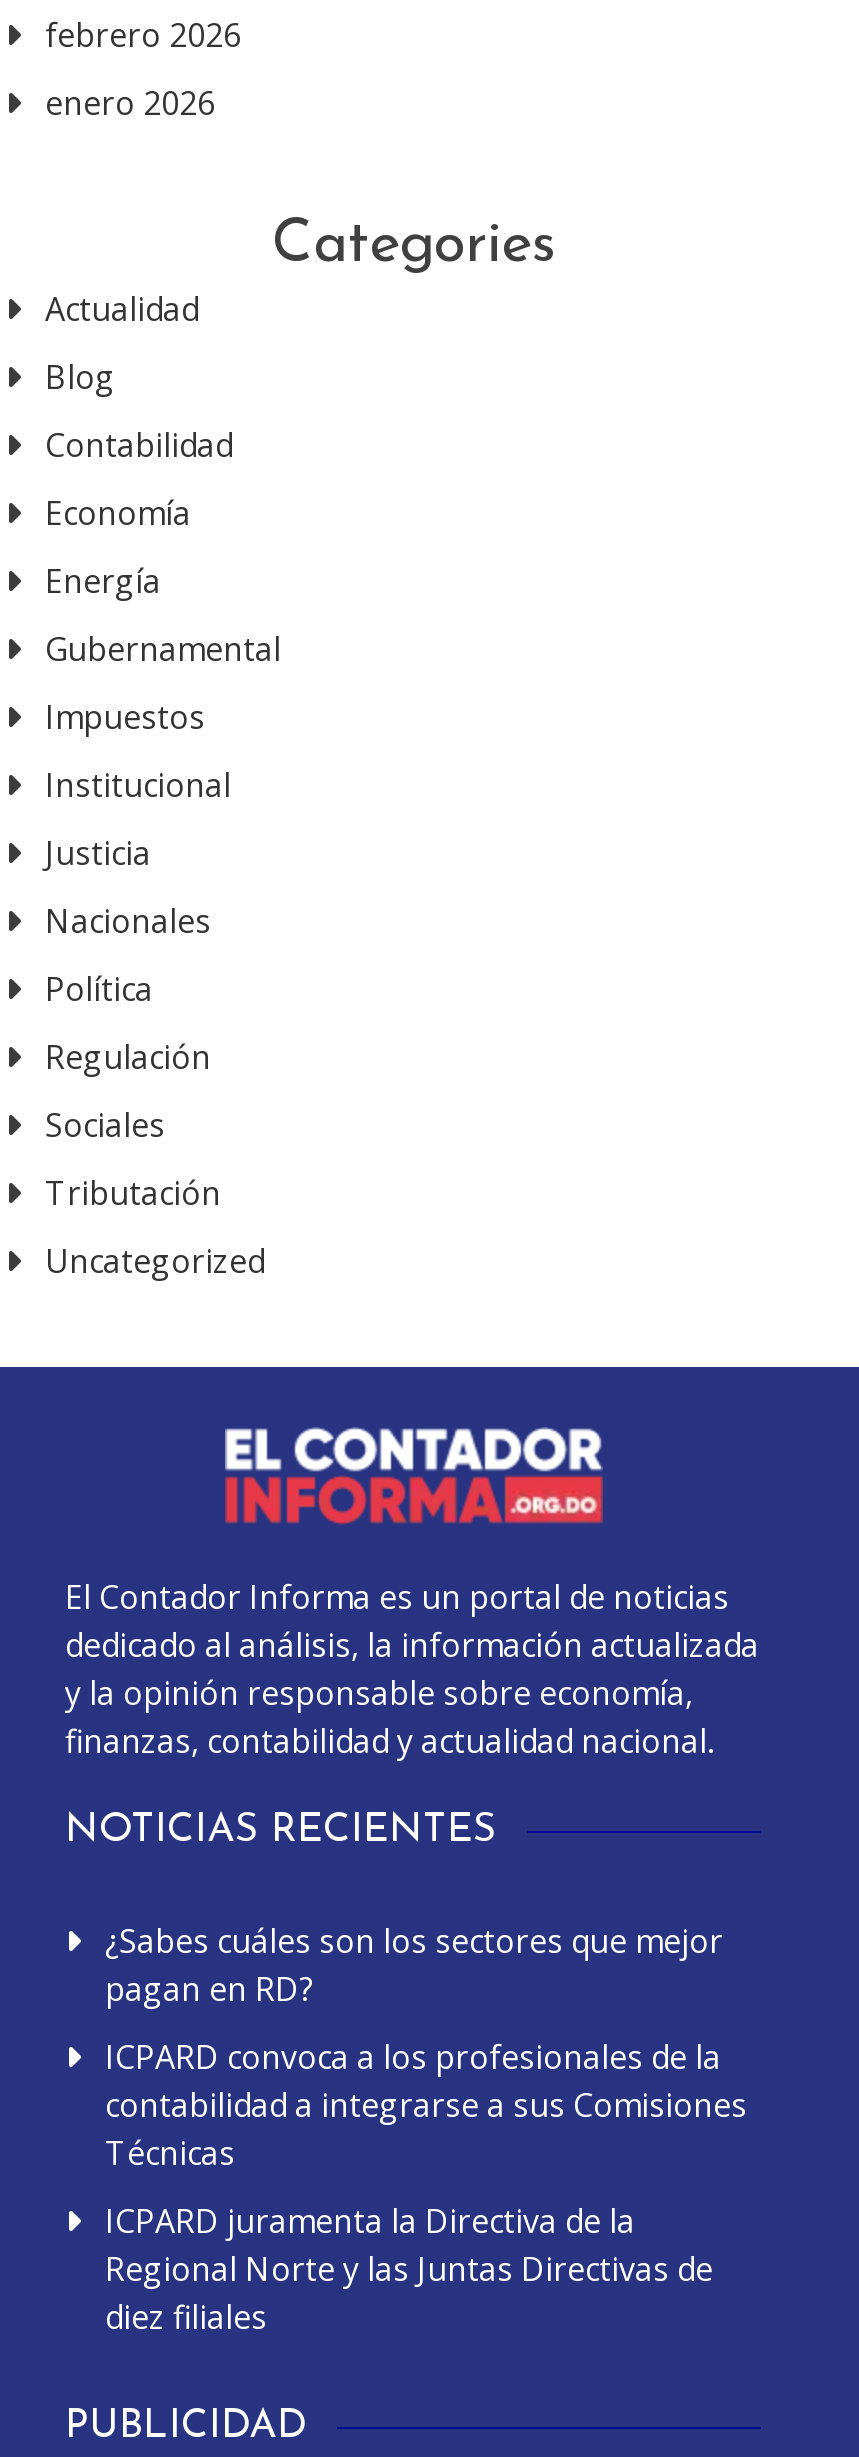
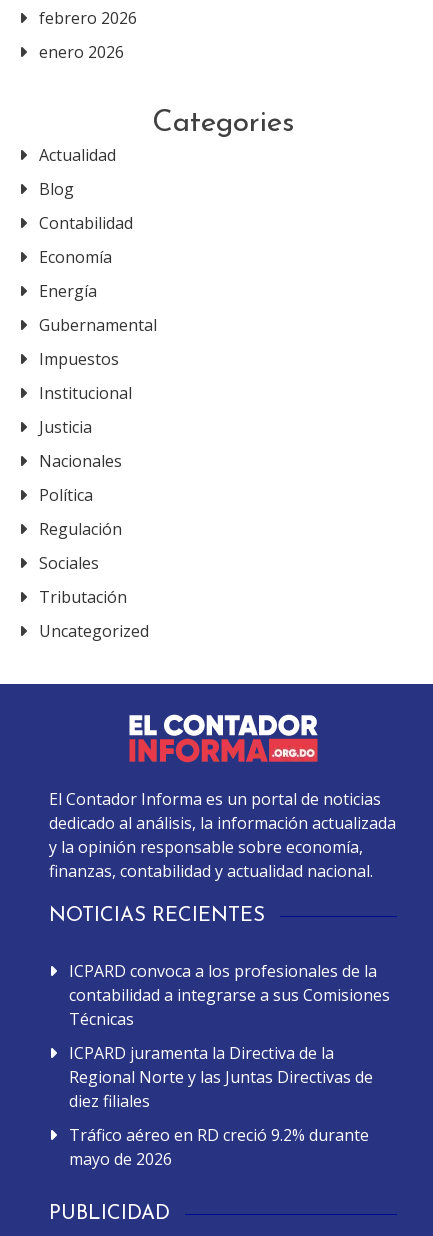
[105,1920,723,2012] ¿Sabes cuáles son los sectores que mejor | pagan en RD? -> none
moved [105,2036,747,2340] -> [69,960,390,1112]: ICPARD convoca a los profesionales de la | contabilidad a integrarse a sus Comisiones | Técnicas | ICPARD juramenta la Directiva de la | Regional Norte y las Juntas Directivas de | diez filiales
none -> [69,1124,369,1170] Tráfico aéreo en RD creció 9.2% durante | mayo de 2026

